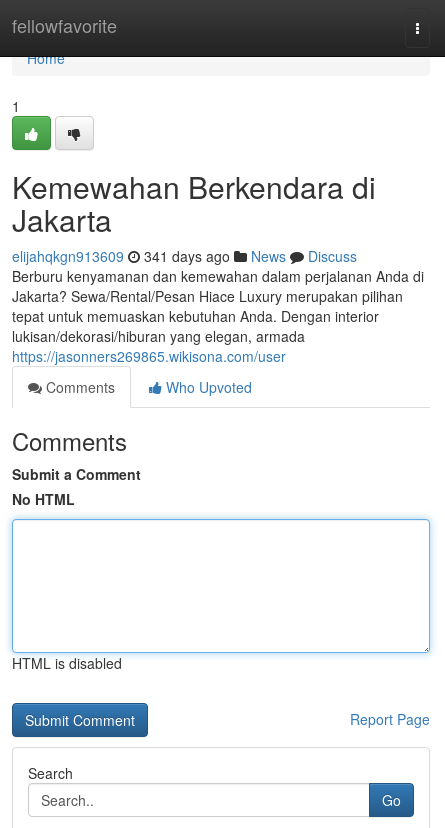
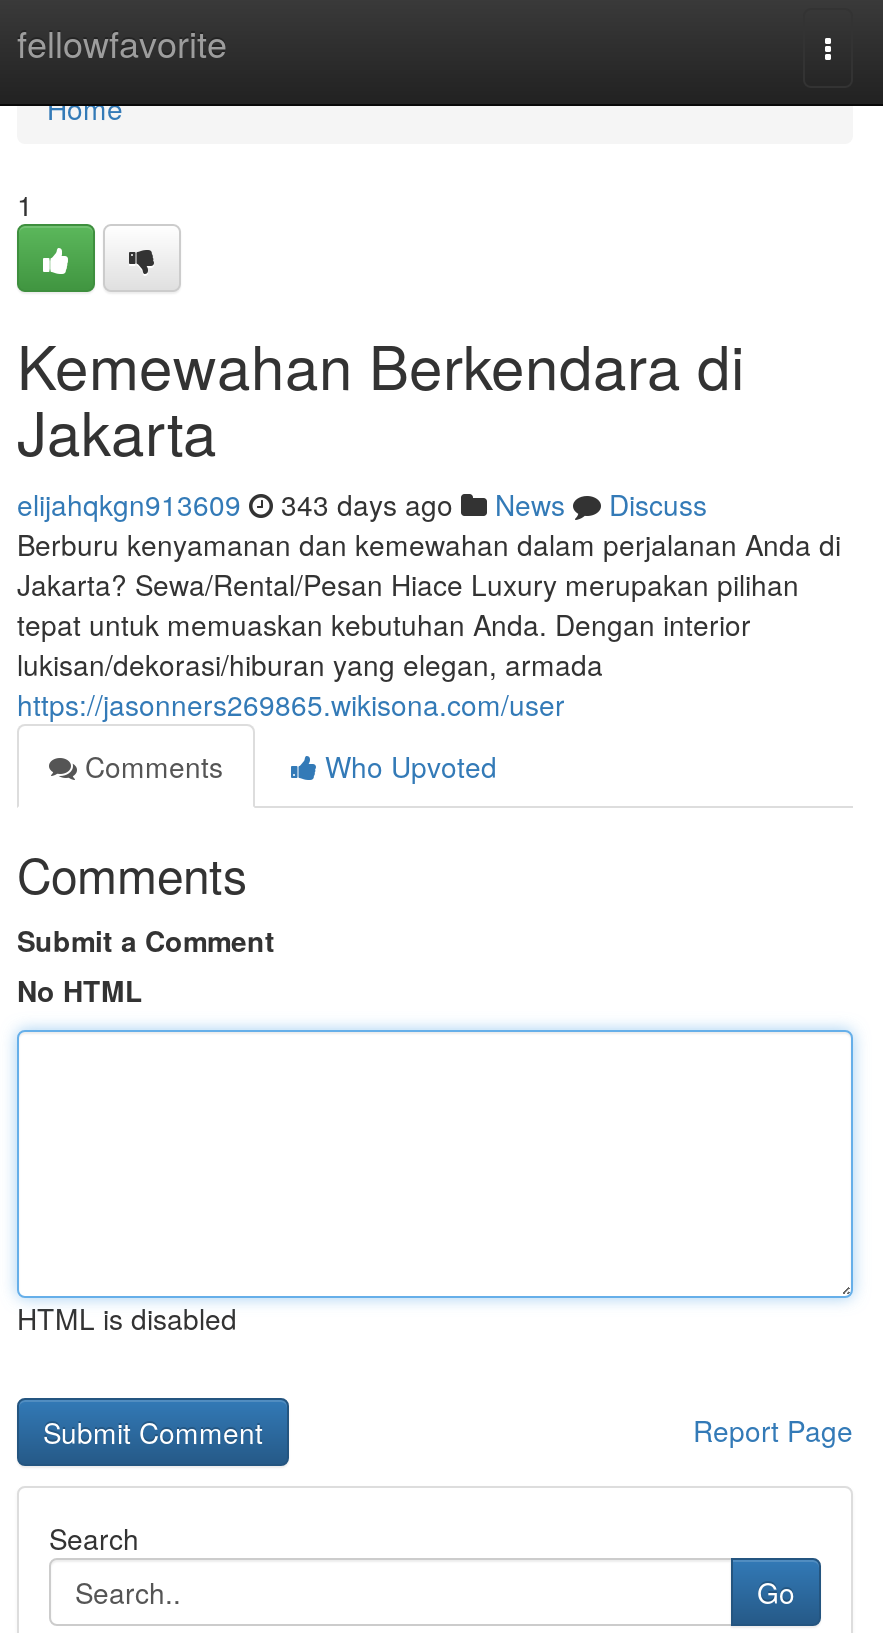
[12,246,357,266] elijahqkgn913609 341 days ago News Discuss -> [17,484,707,524] elijahqkgn913609 343 days ago News Discuss

